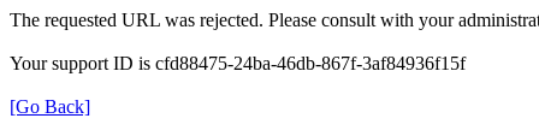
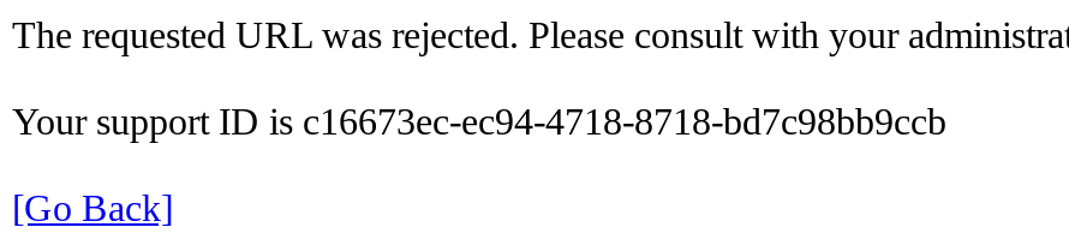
[10,53,466,73] Your support ID is cfd88475-24ba-46db-867f-3af84936f15f -> [12,101,946,142] Your support ID is c16673ec-ec94-4718-8718-bd7c98bb9ccb

